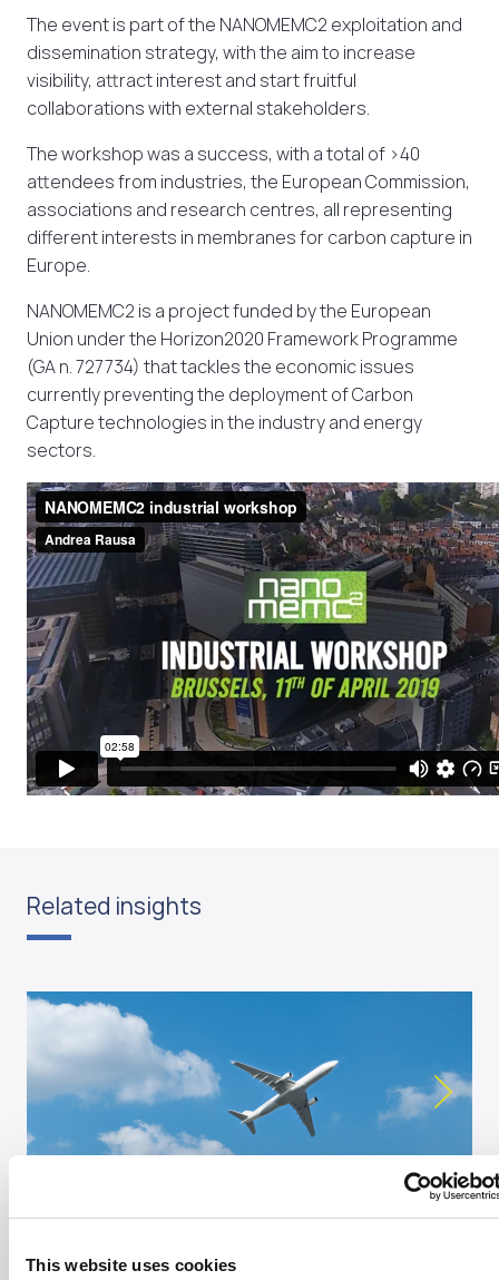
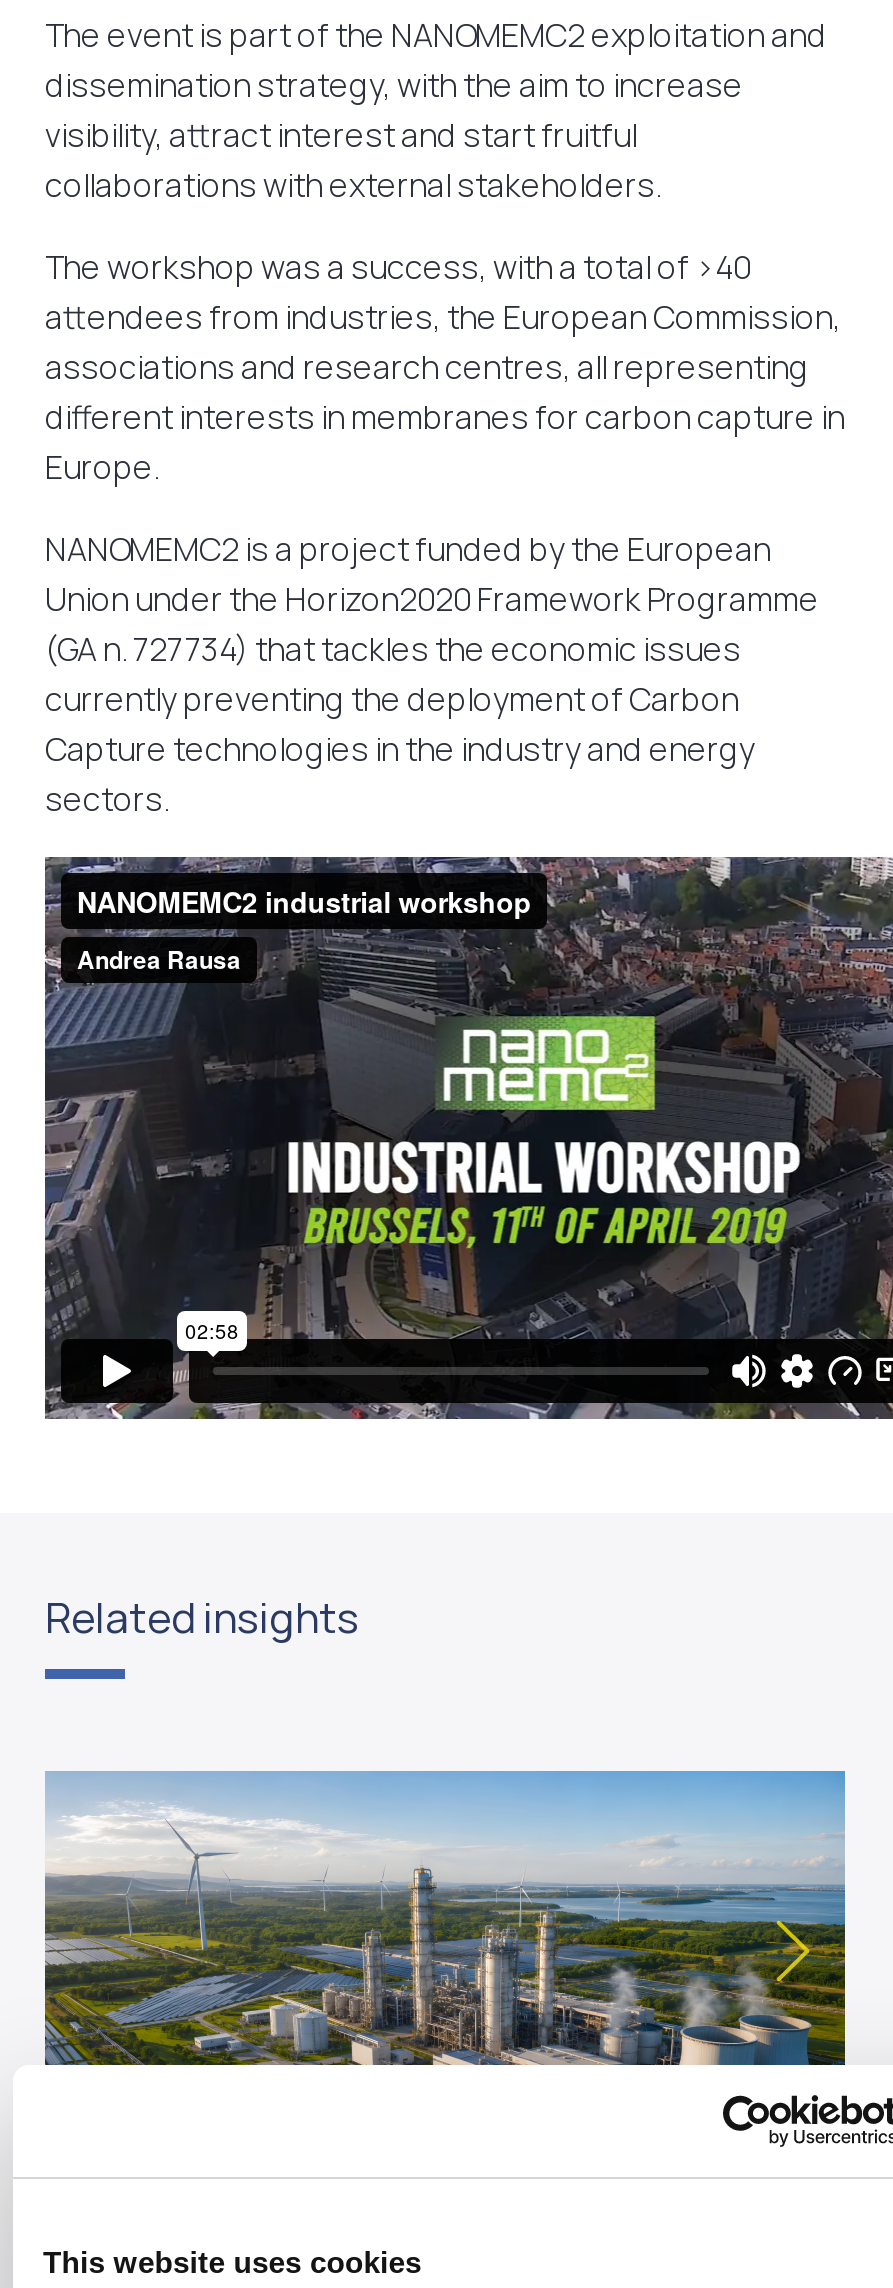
[26,991,473,1156] [image] -> [43,1771,847,2067] [image]

